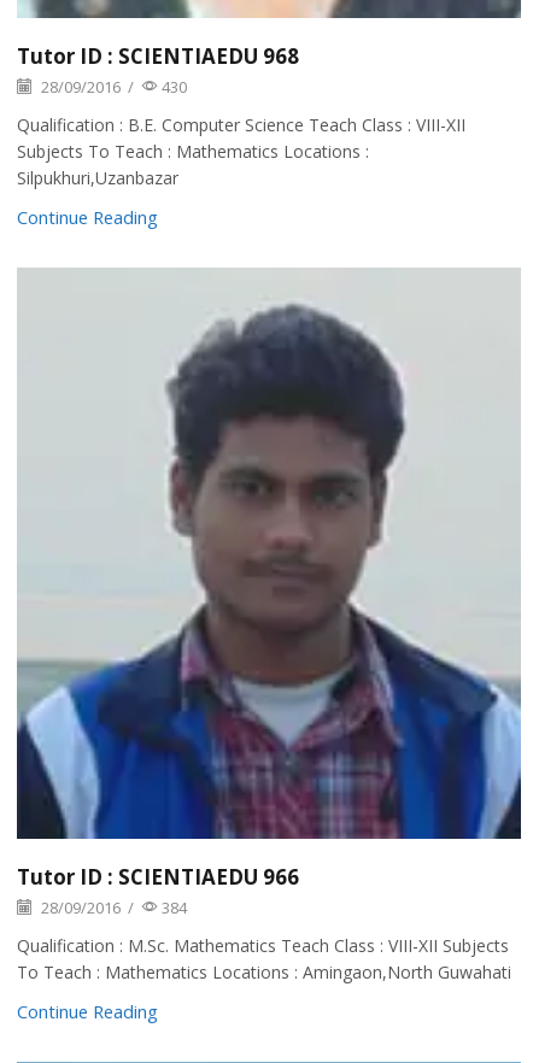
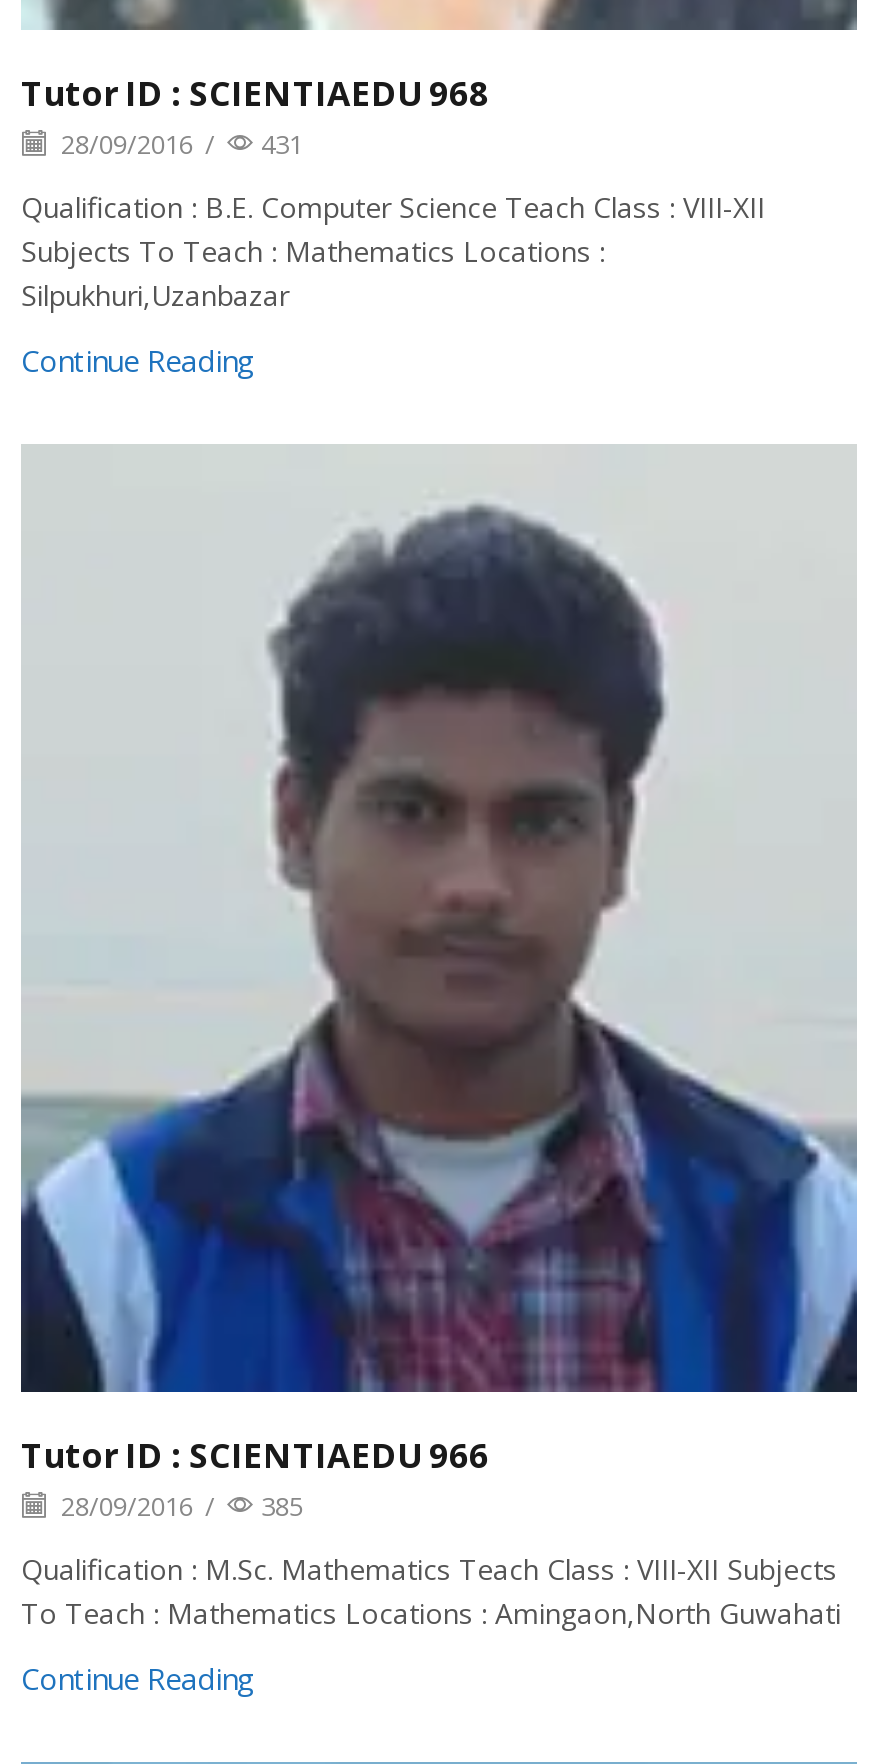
[37,76,187,98] 28/09/2016 / 430 -> [55,126,303,162] 28/09/2016 / 431
[37,896,187,918] 28/09/2016 / 384 -> [55,1488,303,1524] 28/09/2016 / 385

